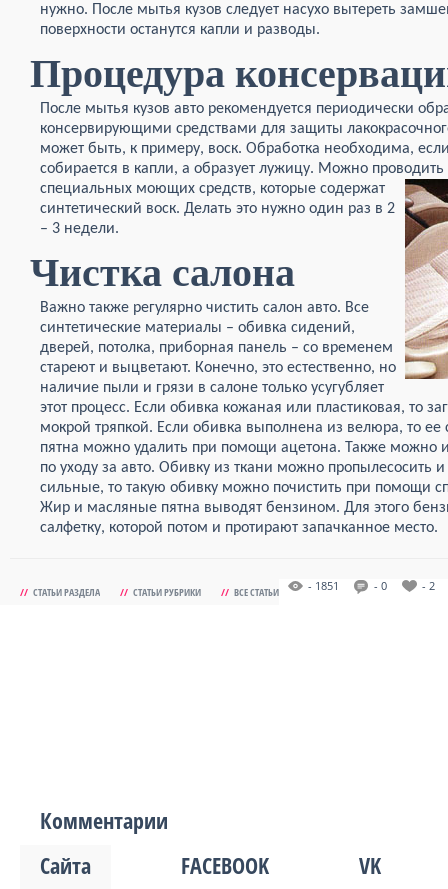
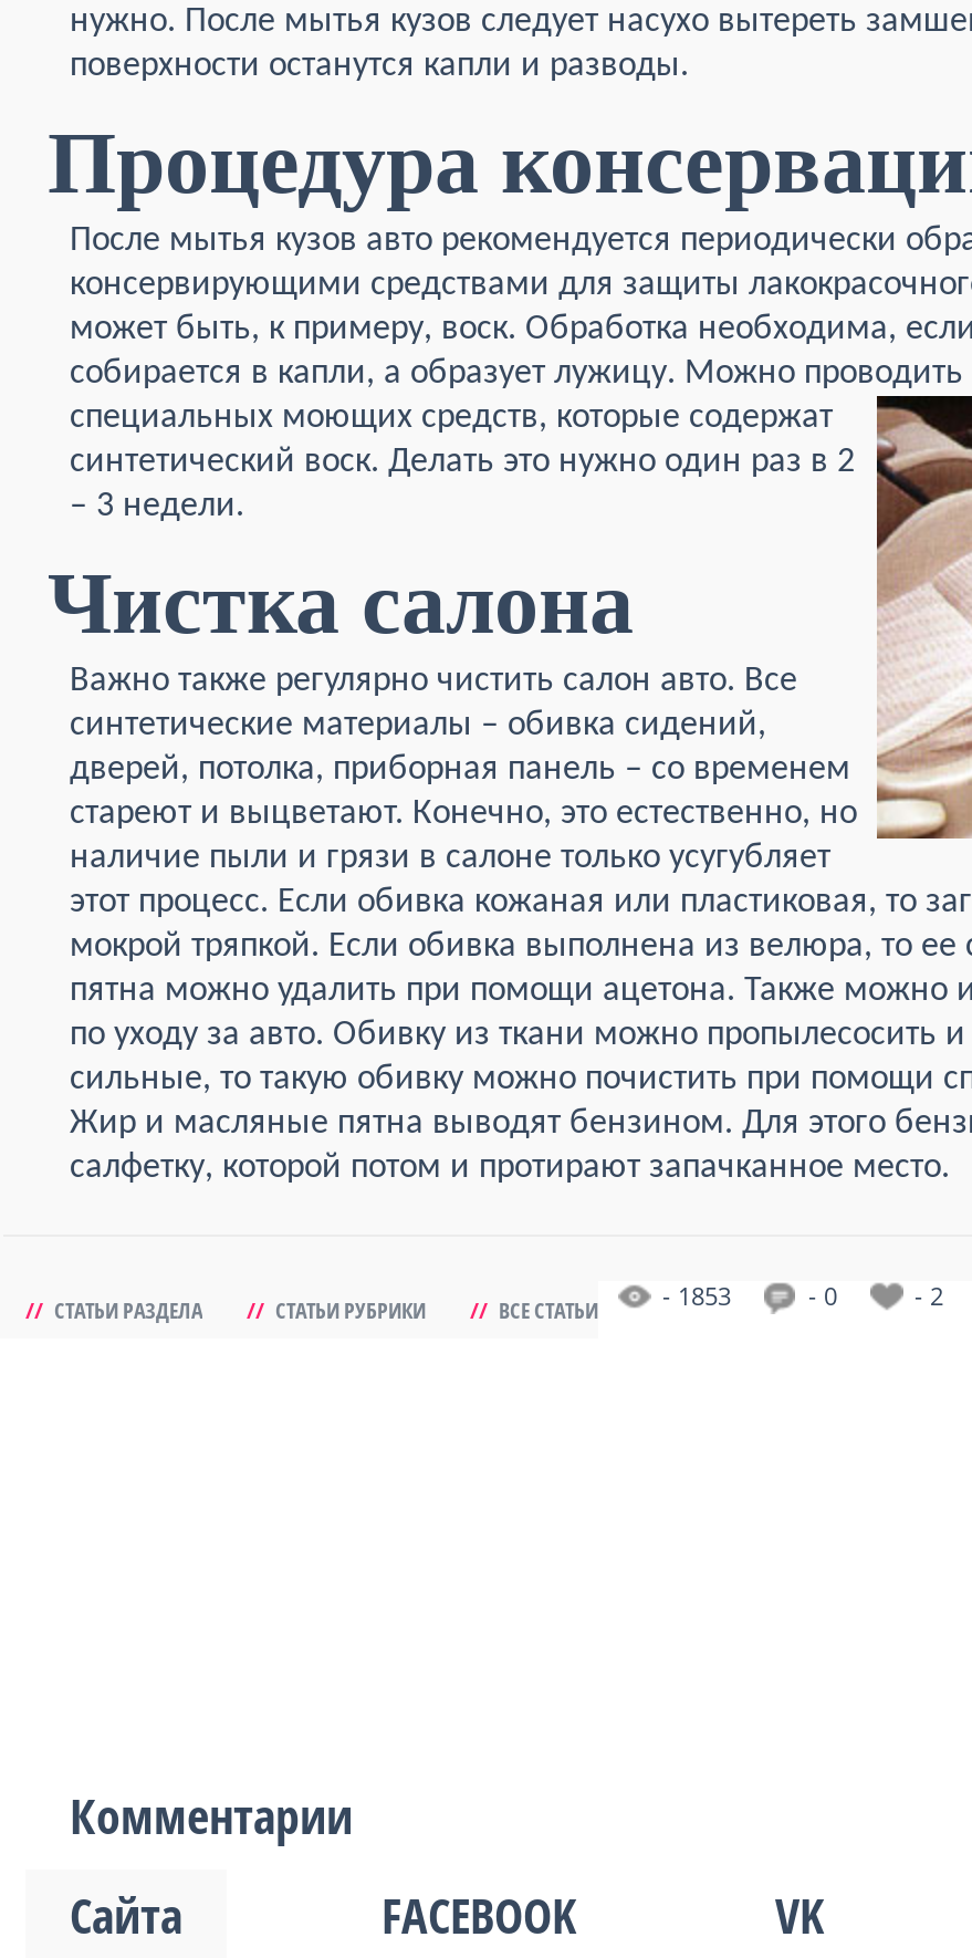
[308,578,339,593] - 1851 -> [662,1279,731,1312] - 1853

